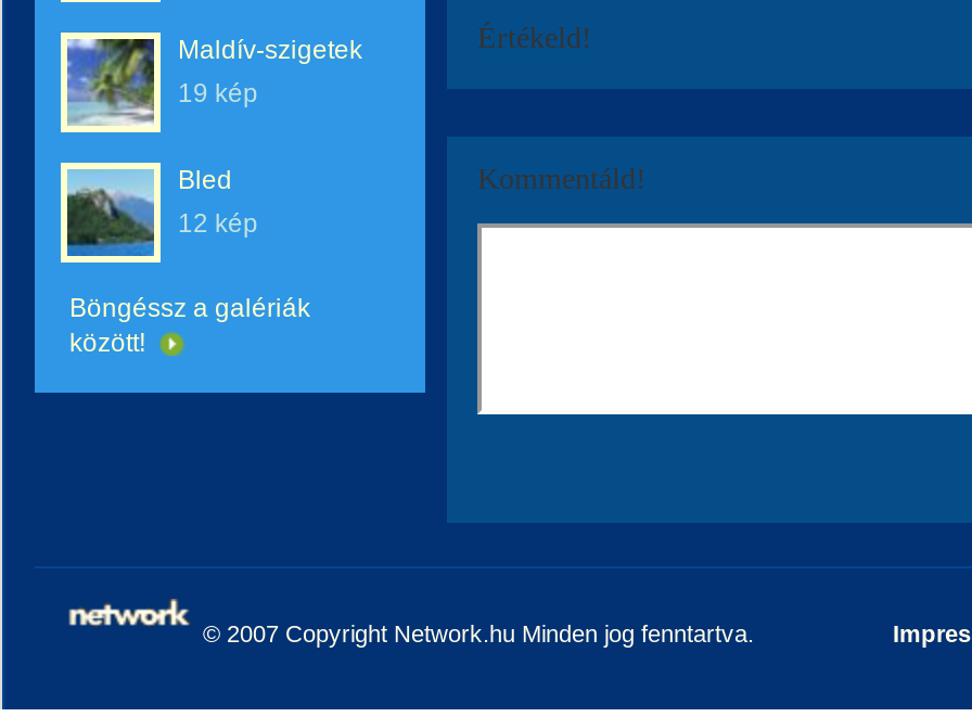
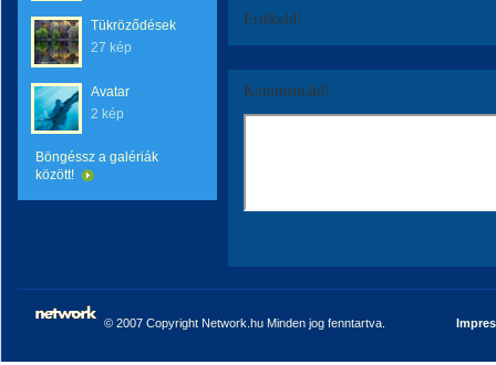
[67,35,362,126] [image] | Maldív-szigetek | 19 kép -> [33,18,176,65] [image] | Tükröződések | 27 kép
[65,165,258,256] [image] | Bled | 12 kép -> [33,84,130,131] [image] | Avatar | 2 kép

